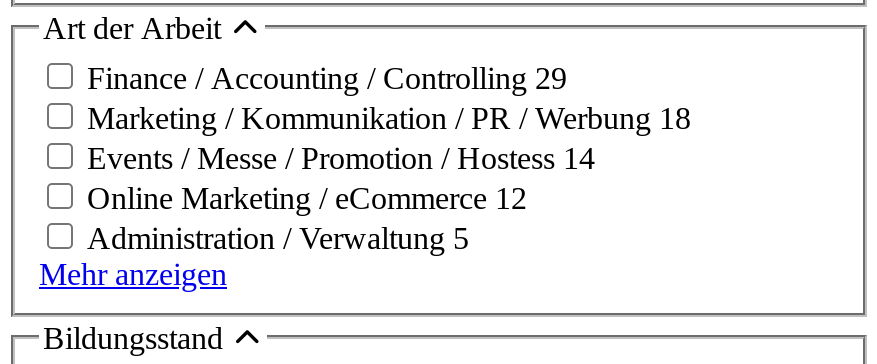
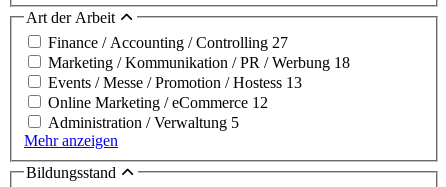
[87,62,567,96] Finance / Accounting / Controlling 29 -> [48,34,288,51] Finance / Accounting / Controlling 27
[87,142,595,176] Events / Messe / Promotion / Hostess 14 -> [48,74,302,91] Events / Messe / Promotion / Hostess 13

